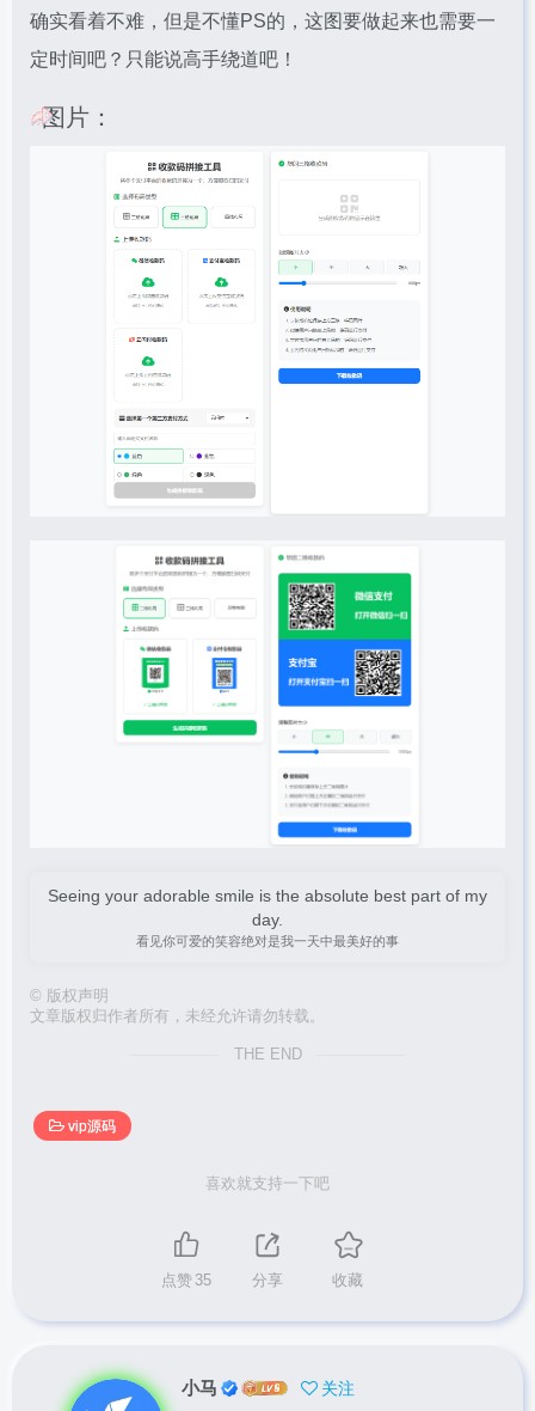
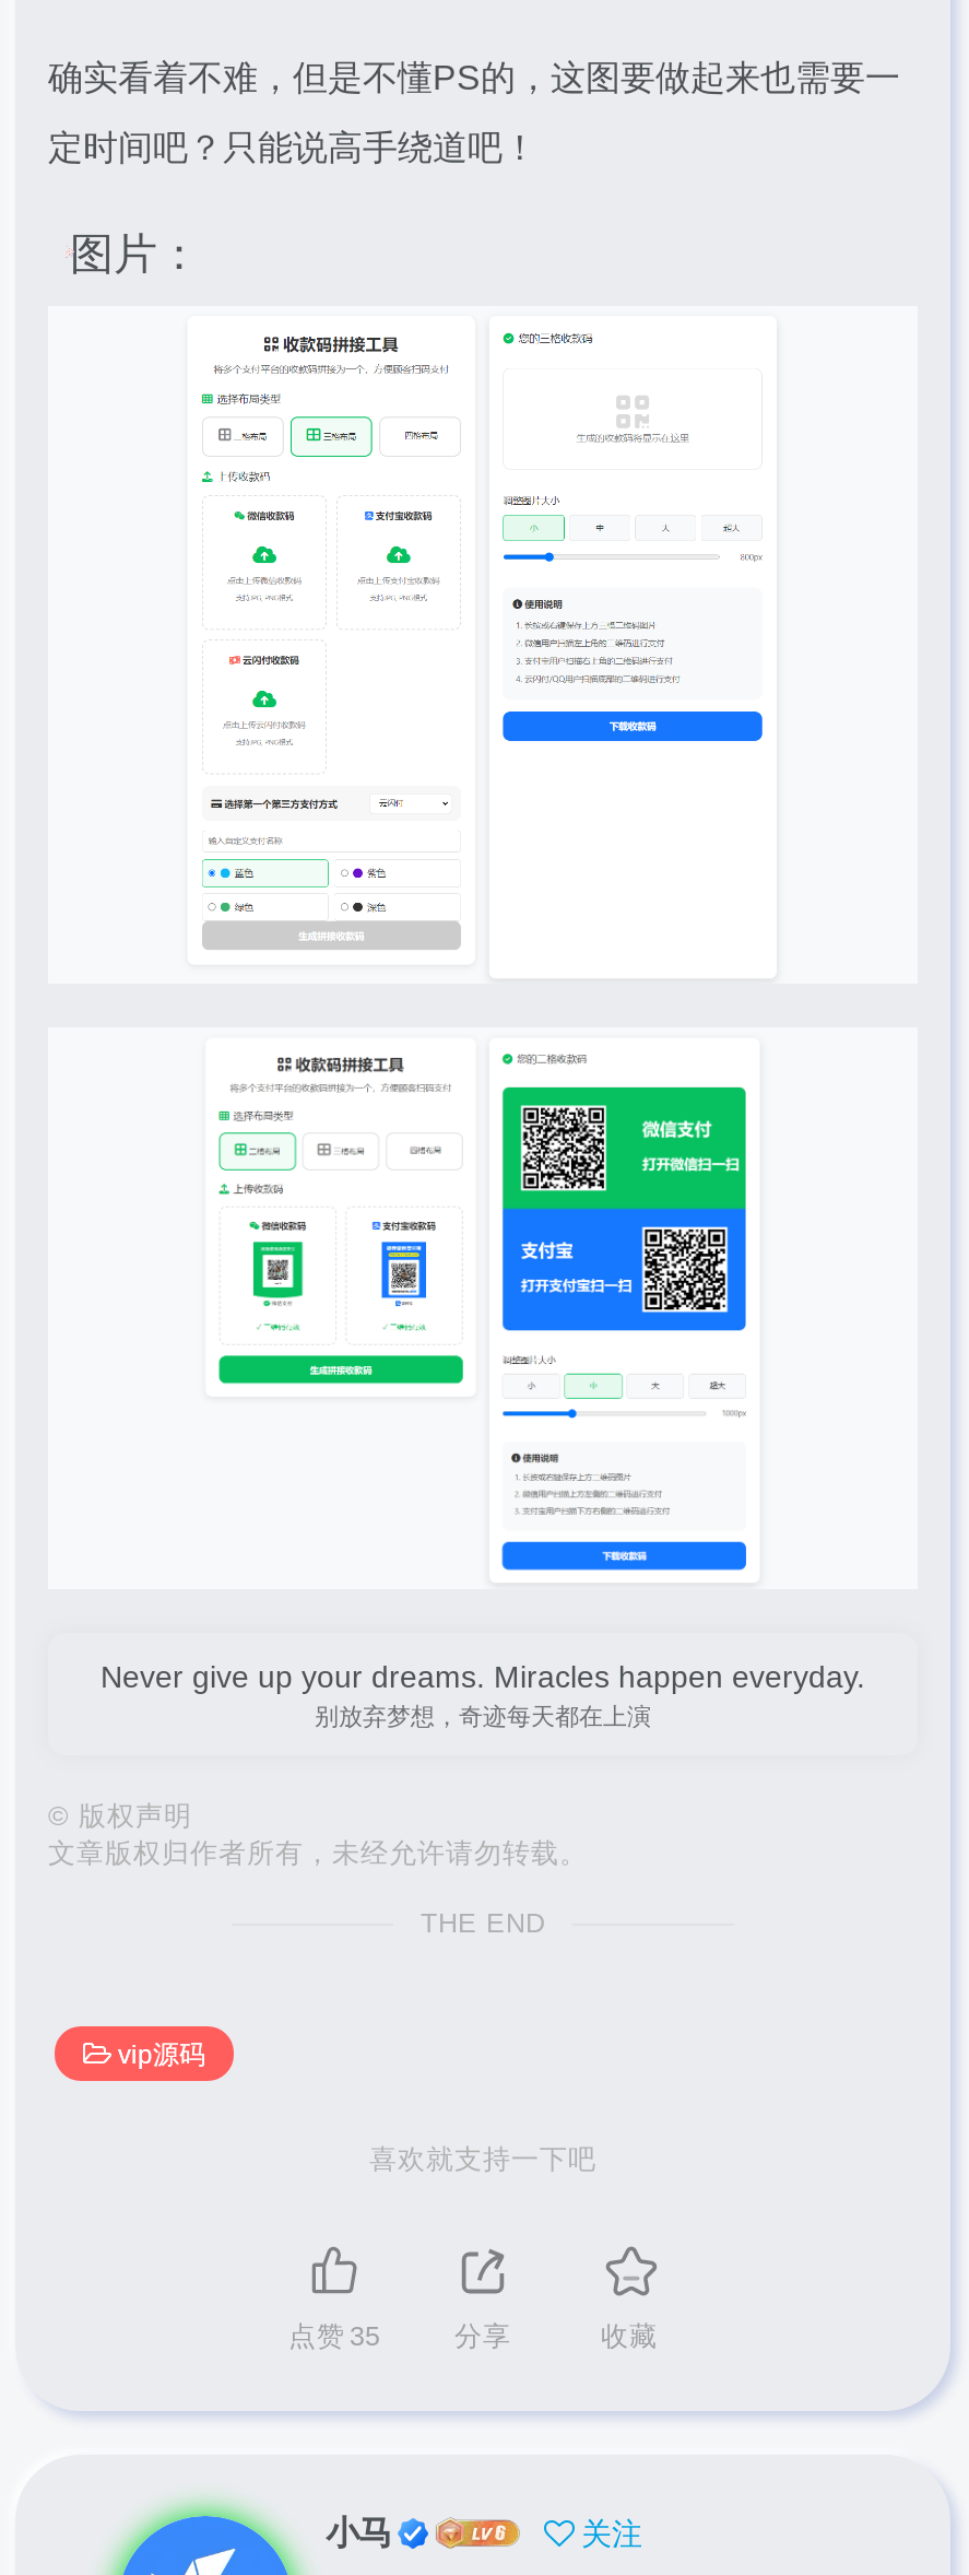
[48,886,487,948] Seeing your adorable smile is the absolute best part of my | day. | 看见你可爱的笑容绝对是我一天中最美好的事 -> [101,1660,865,1729] Never give up your dreams. Miracles happen everyday. | 别放弃梦想，奇迹每天都在上演

